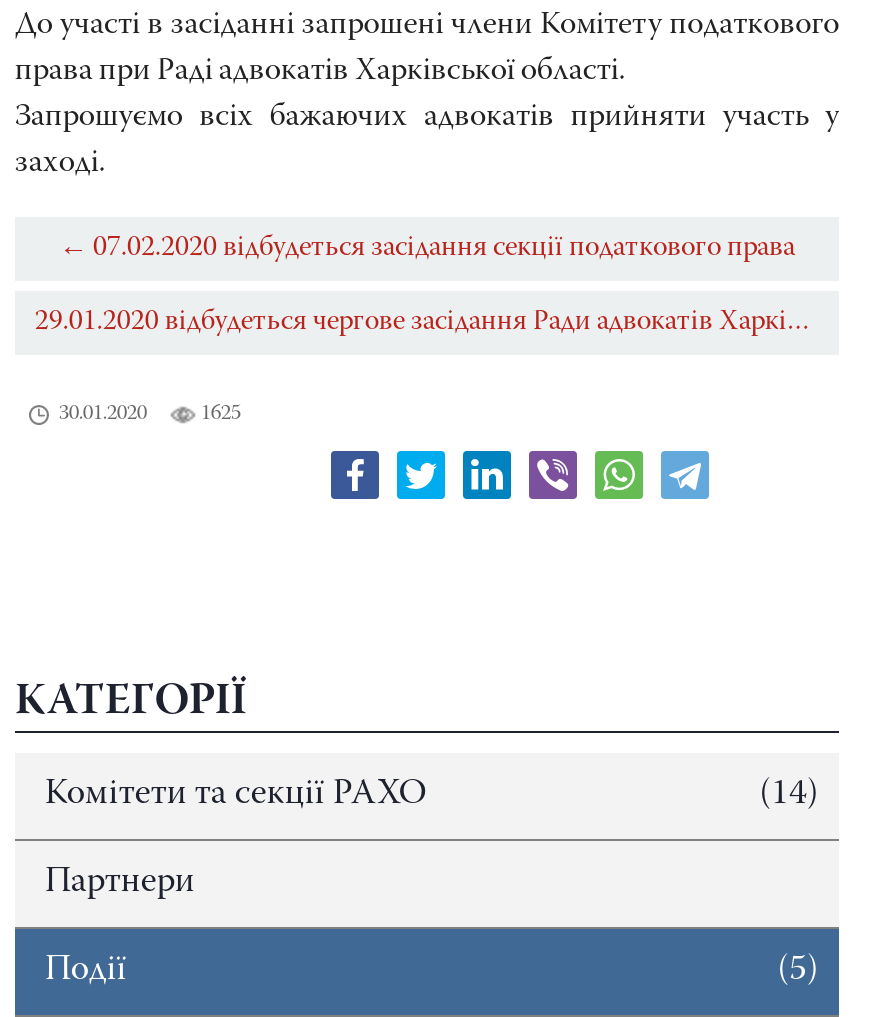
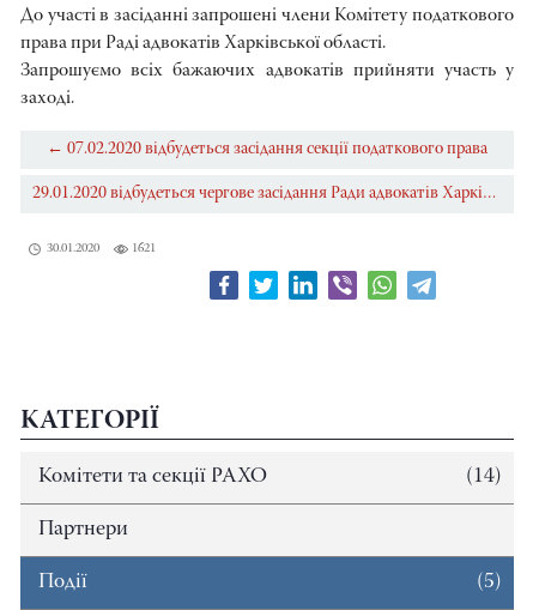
[201,404,241,426] 1625 -> [132,242,156,256] 1621

